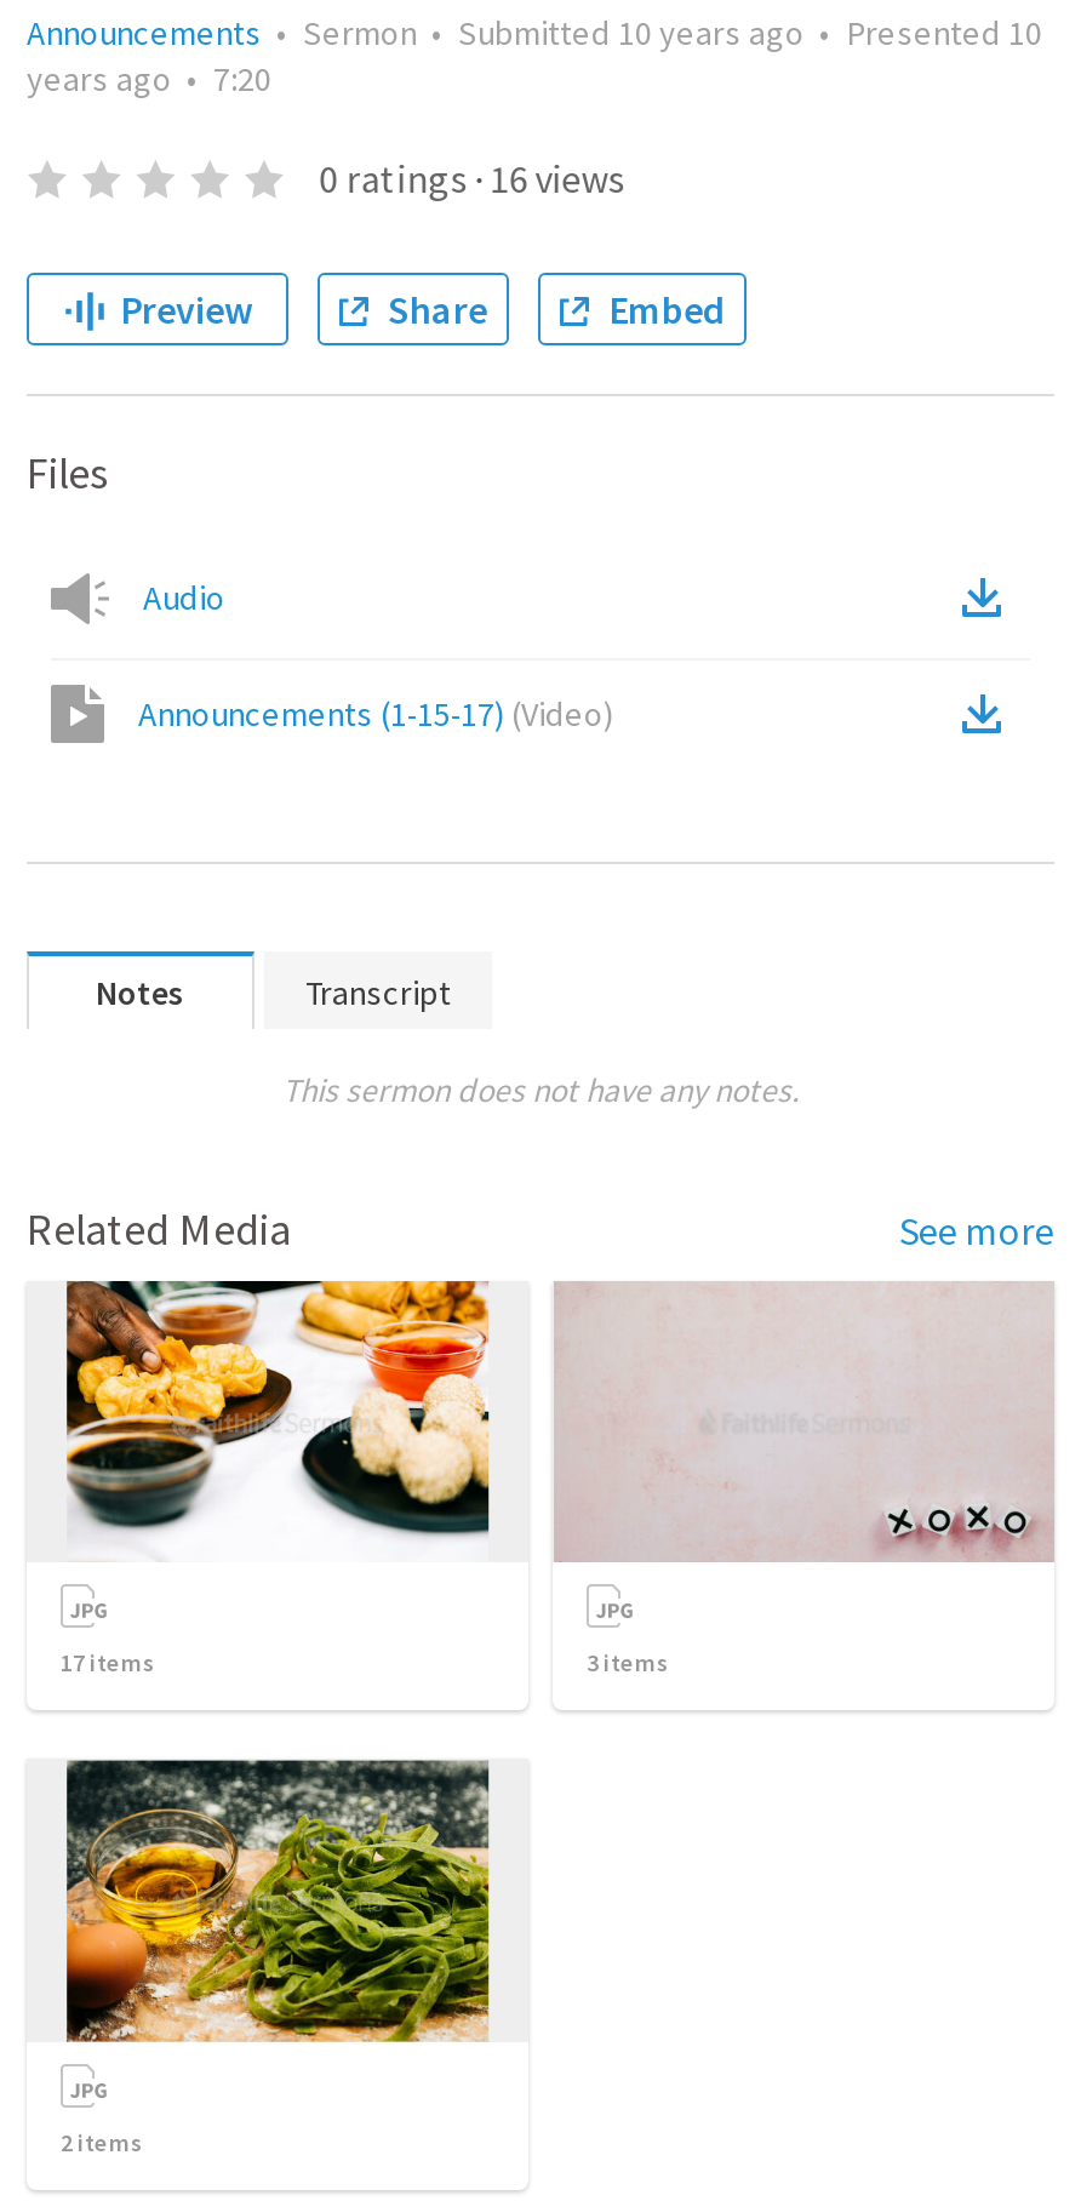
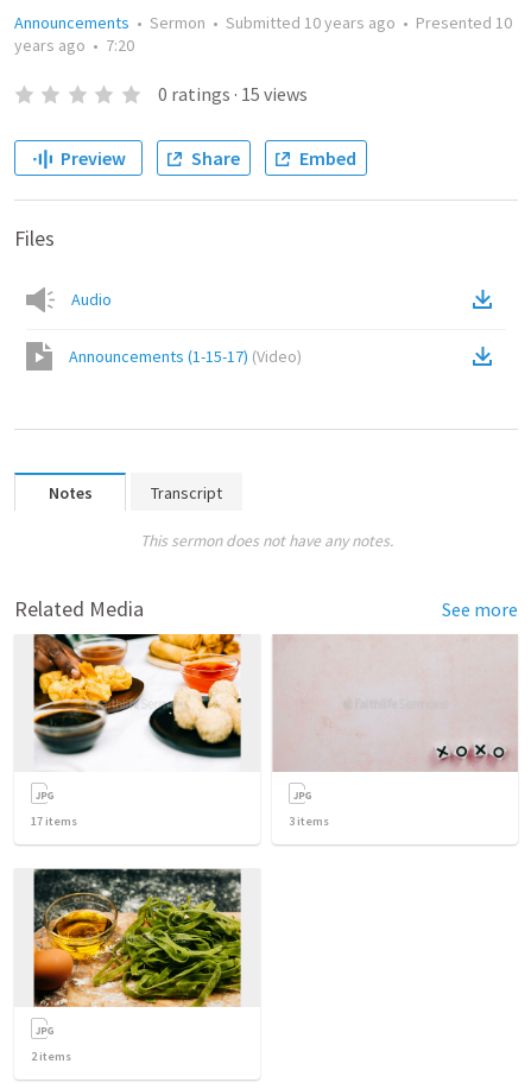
[319,154,625,202] 0 ratings · 16 views -> [158,82,307,106] 0 ratings · 15 views

